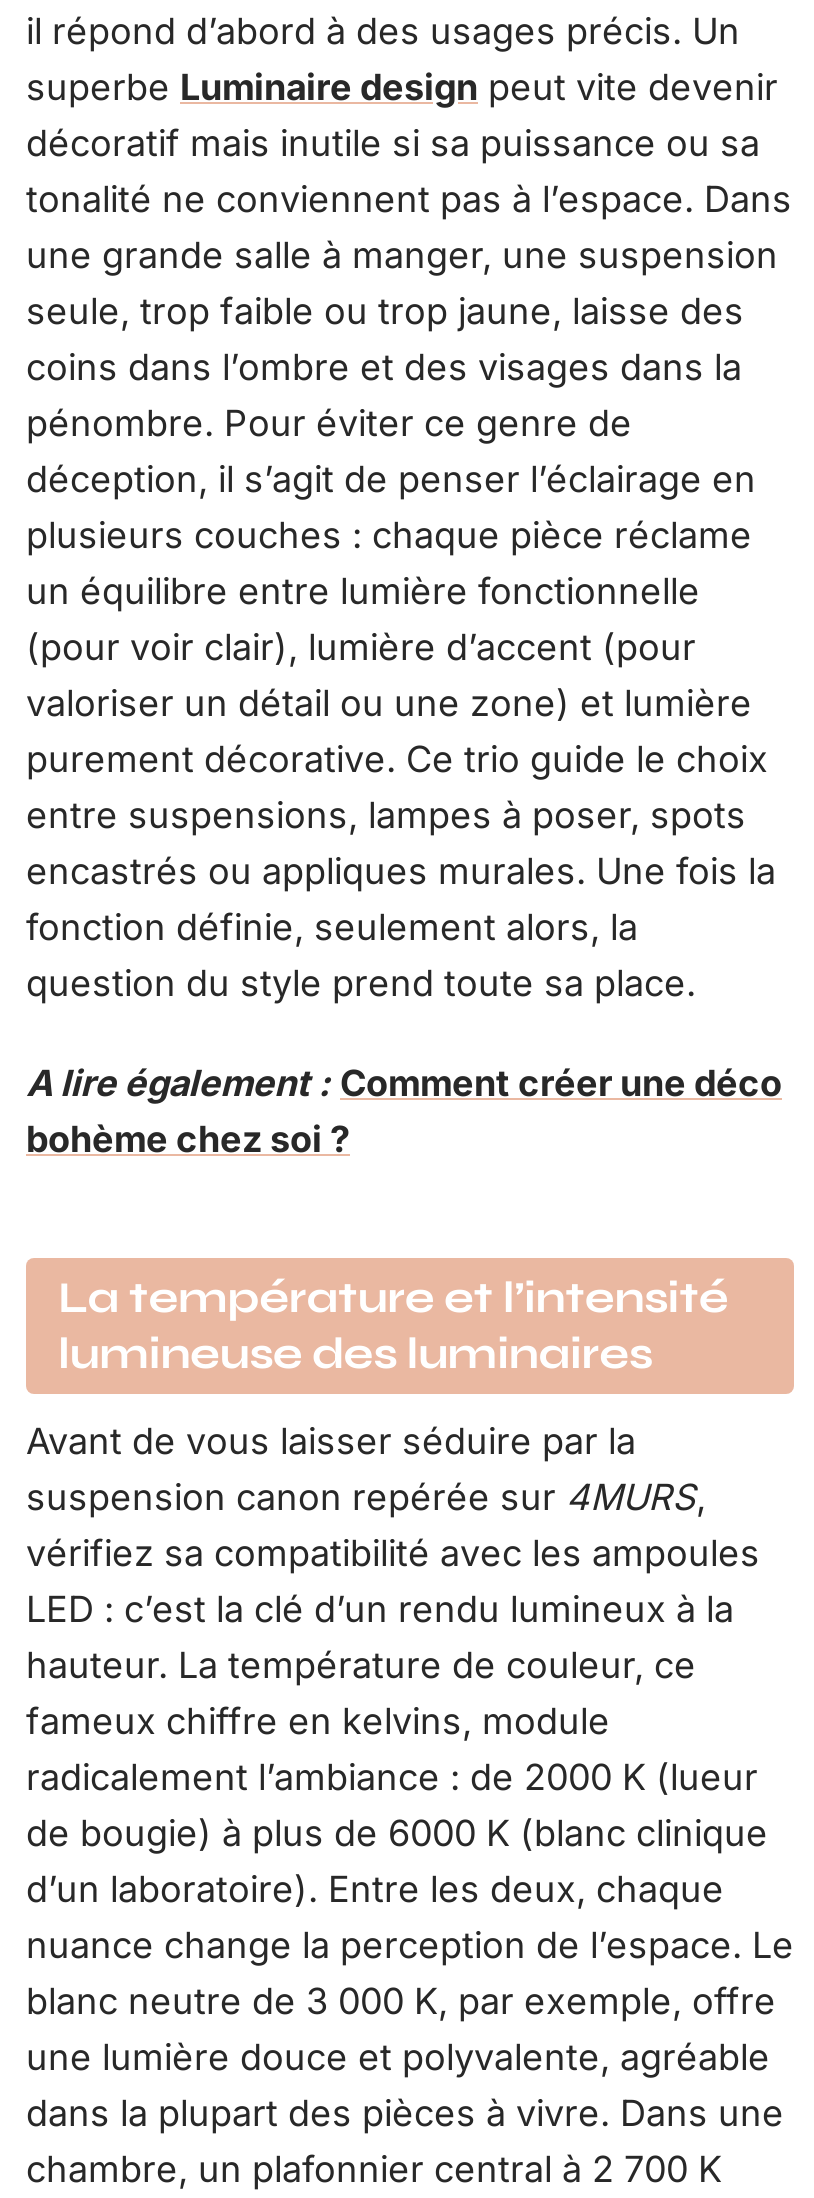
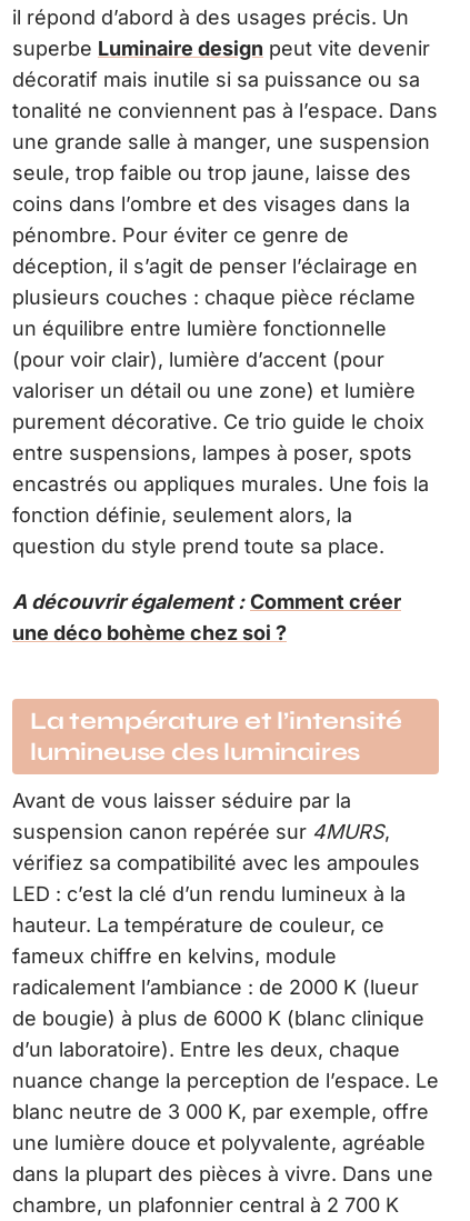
[26,1063,782,1161] A lire également : Comment créer une déco | bohème chez soi ? -> [12,591,401,645] A découvrir également : Comment créer | une déco bohème chez soi ?

